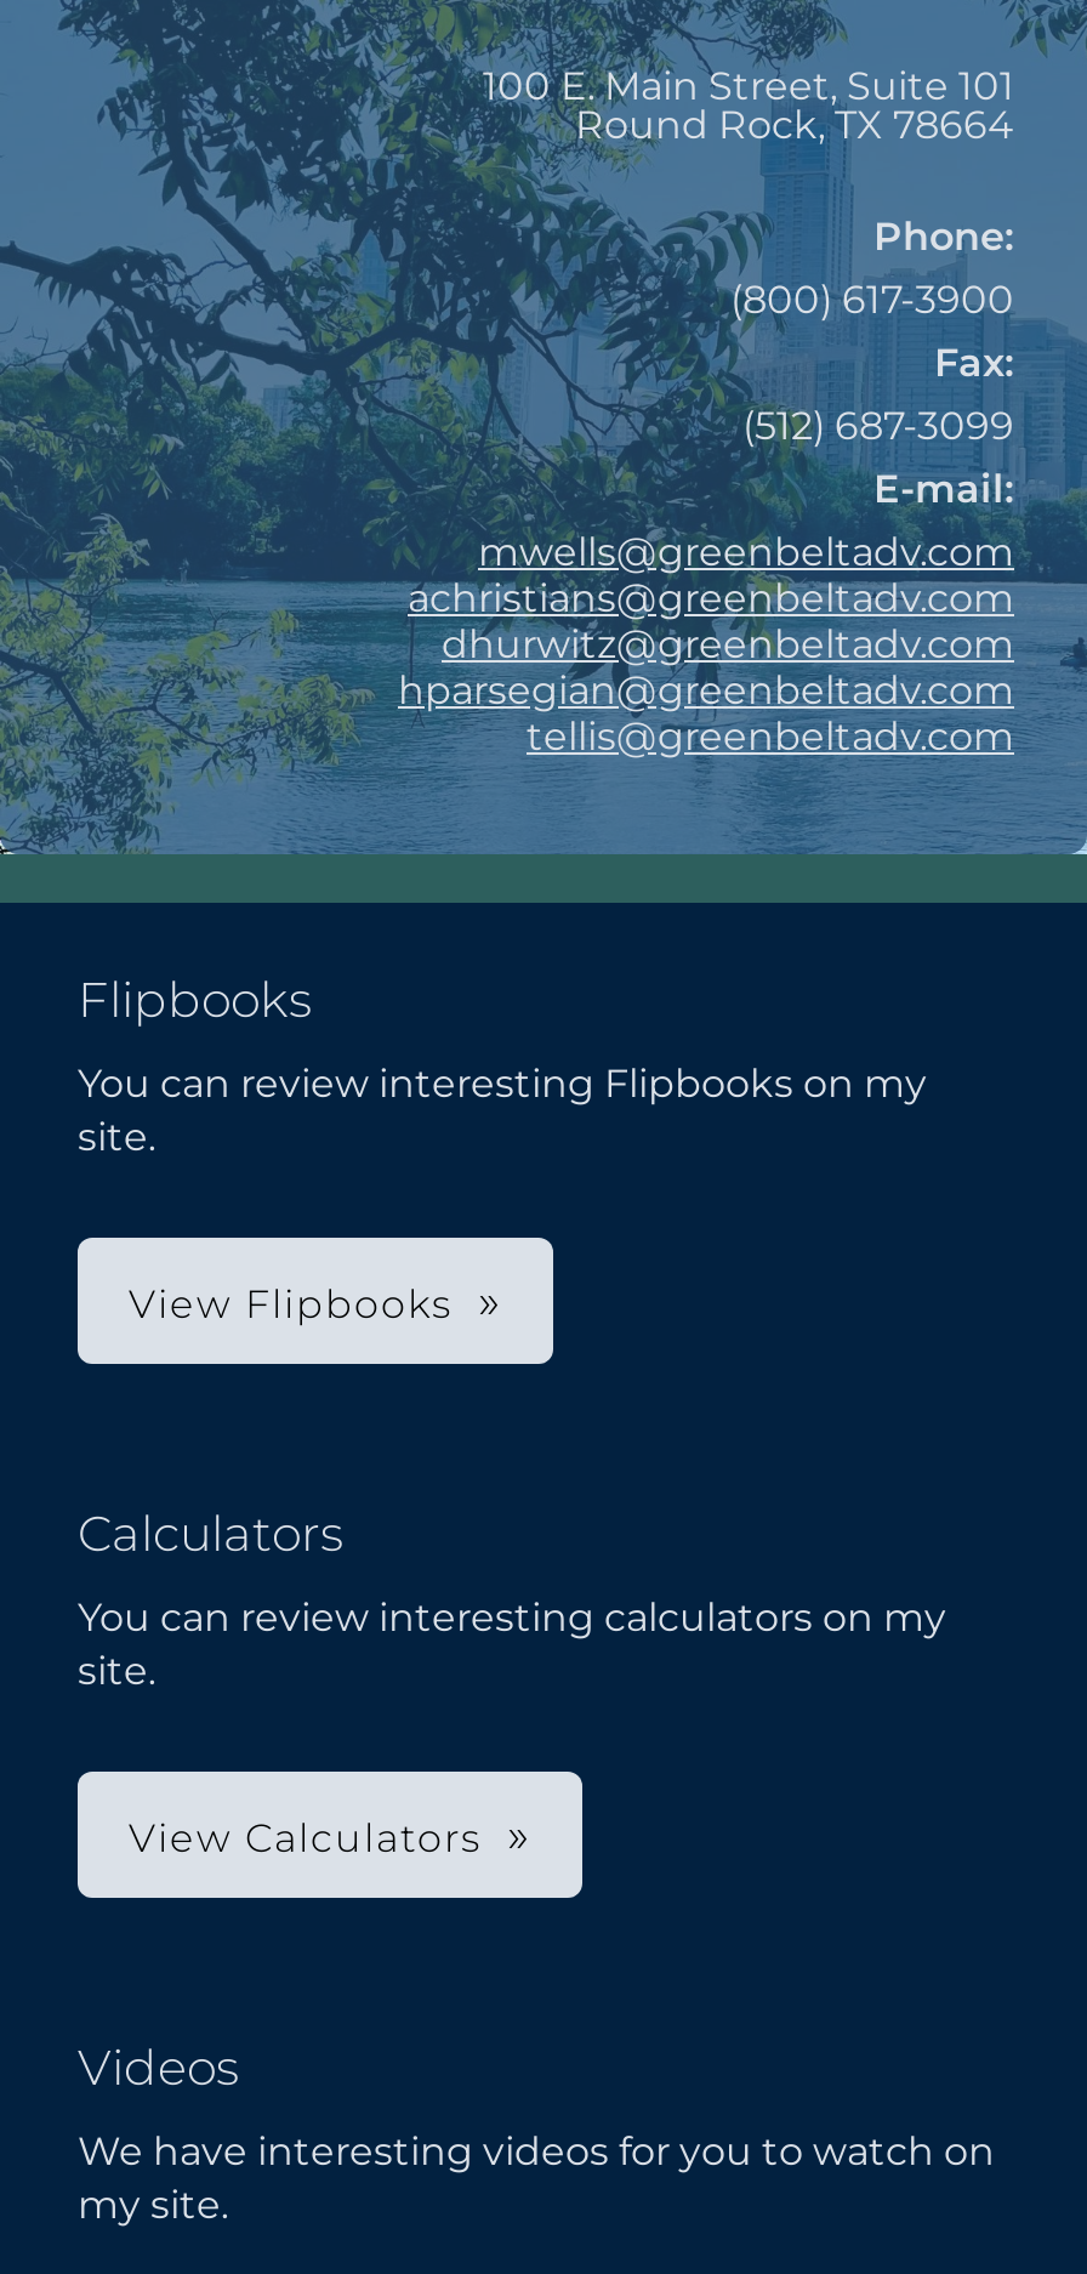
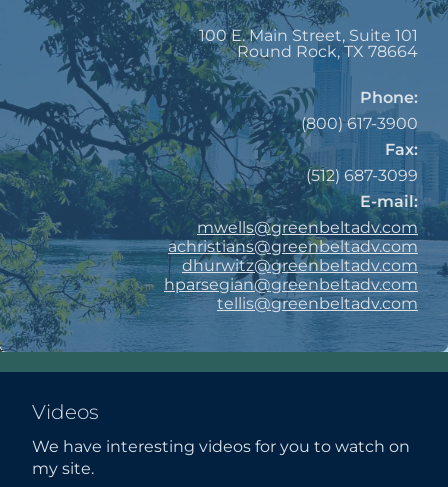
[78,971,927,1160] Flipbooks | You can review interesting Flipbooks on my | site. -> none
[129,1281,454,1328] View Flipbooks -> none
[78,1505,946,1694] Calculators | You can review interesting calculators on my | site. -> none
[129,1815,483,1861] View Calculators -> none

